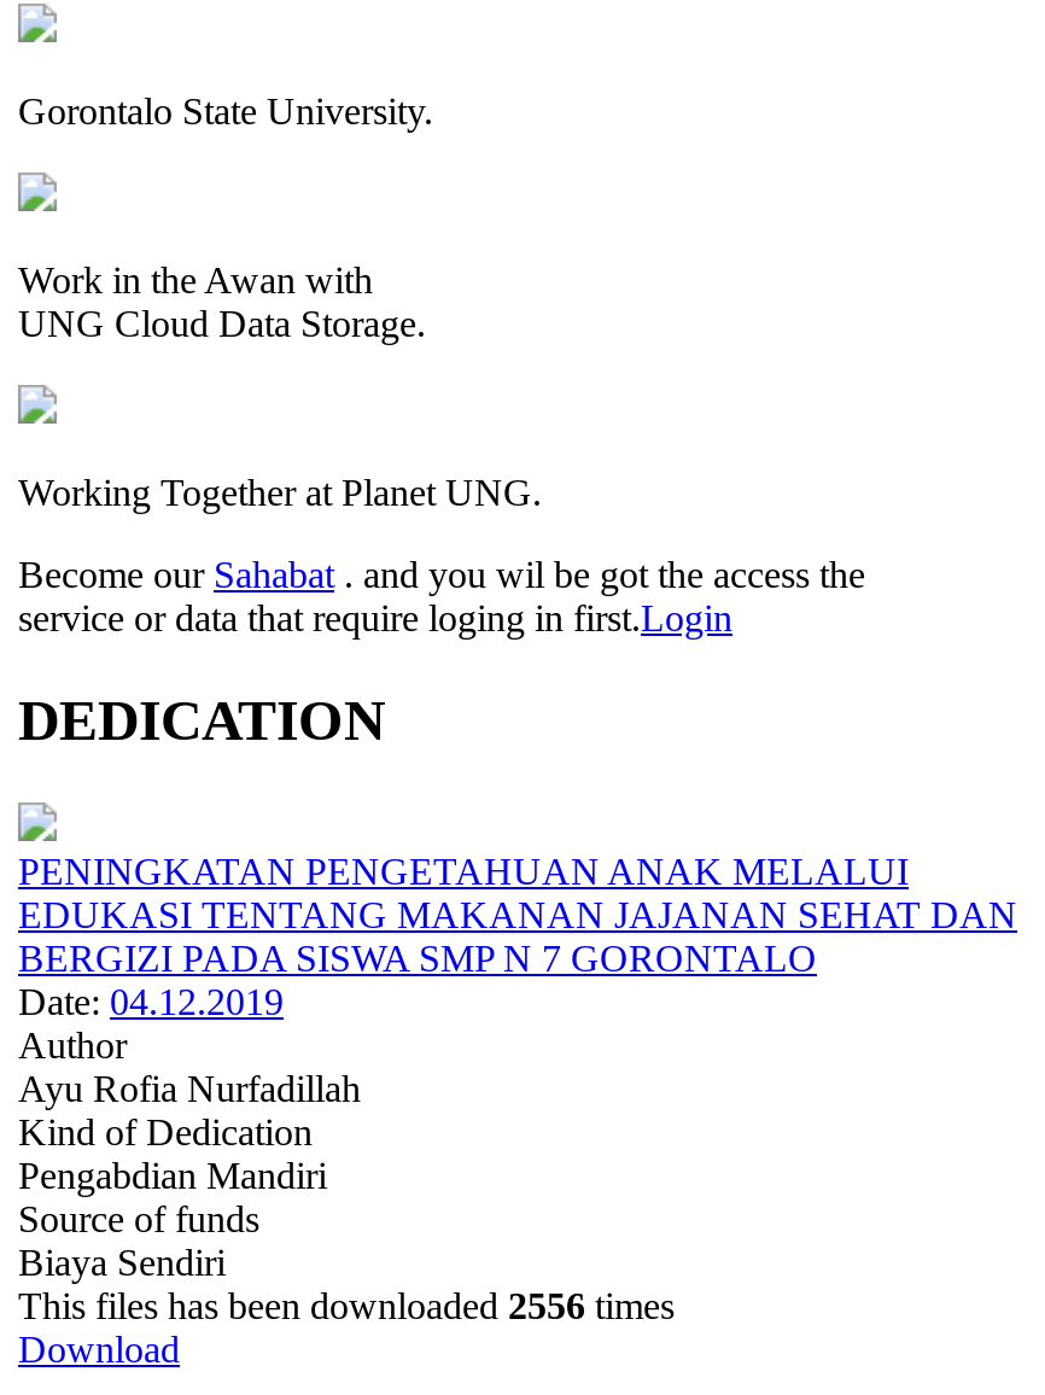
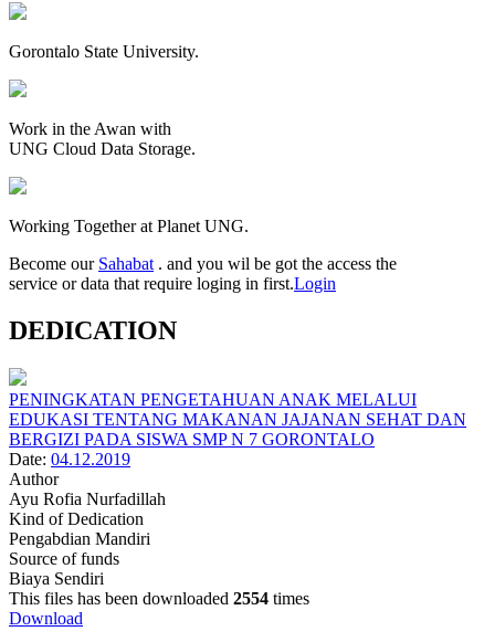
[18,1285,675,1326] This files has been downloaded 2556 times -> [9,589,309,608] This files has been downloaded 2554 times

